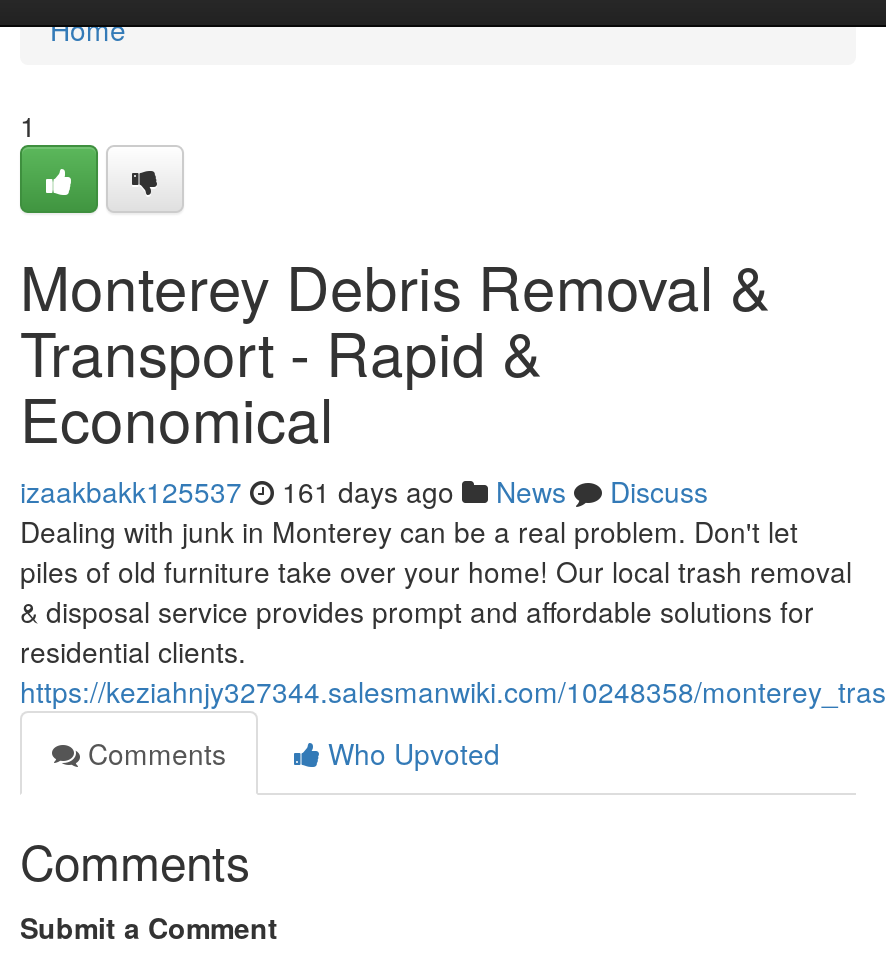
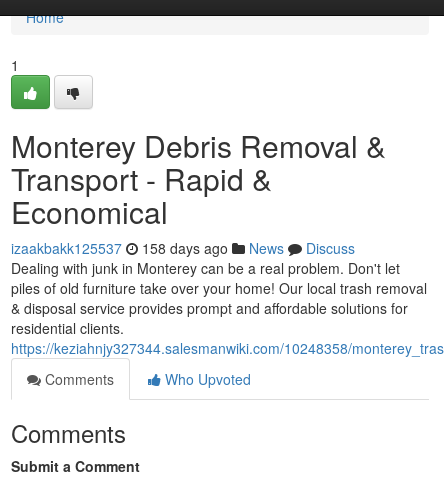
[20,471,708,511] izaakbakk125537 161 days ago News Discuss -> [11,238,355,258] izaakbakk125537 158 days ago News Discuss

